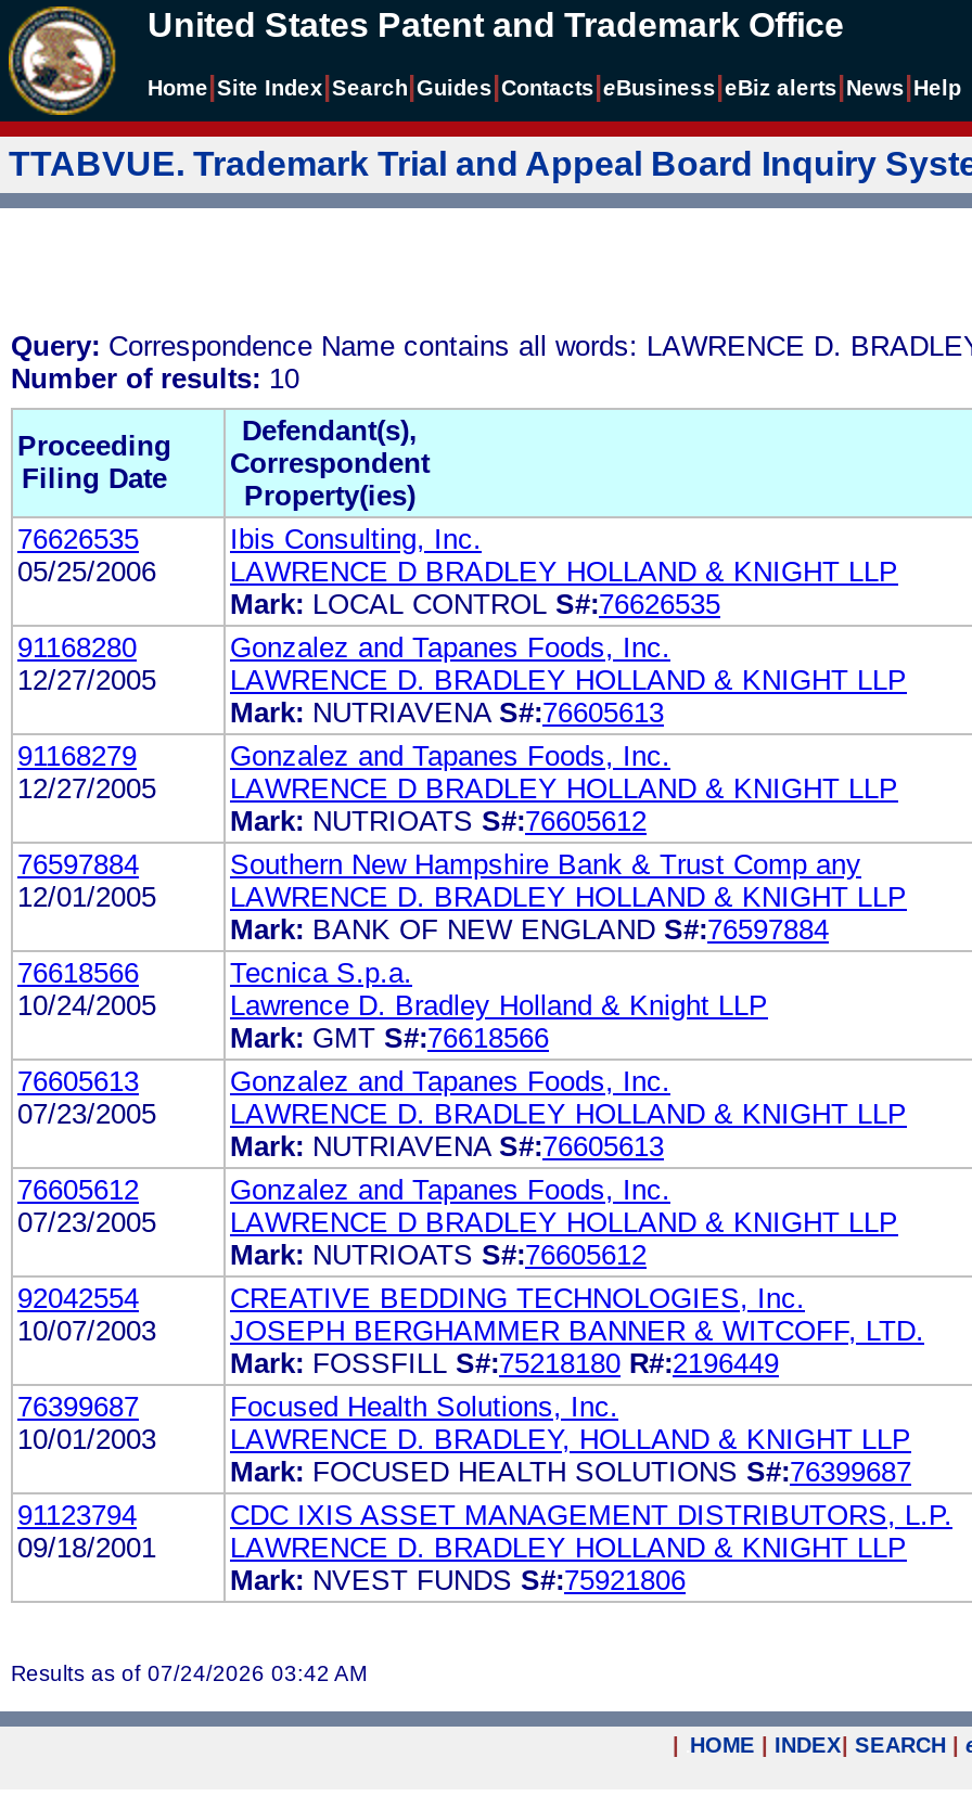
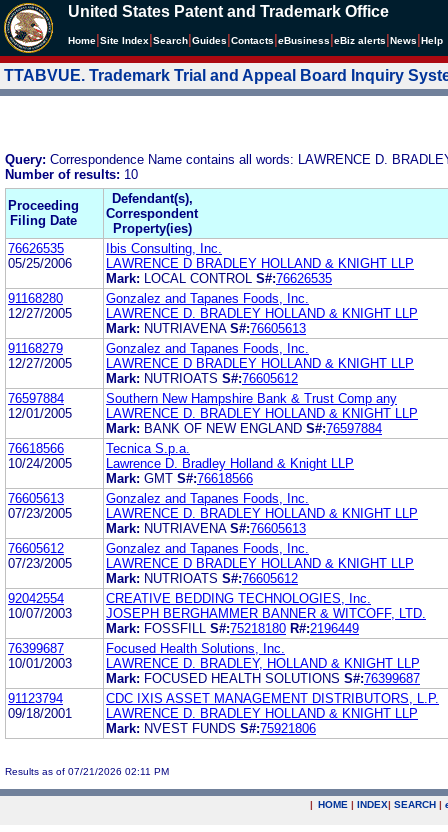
[11,1661,367,1685] Results as of 07/24/2026 03:42 AM -> [5,766,169,777] Results as of 07/21/2026 02:11 PM

